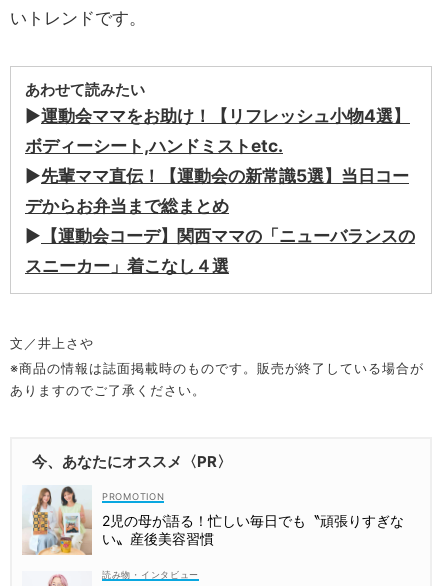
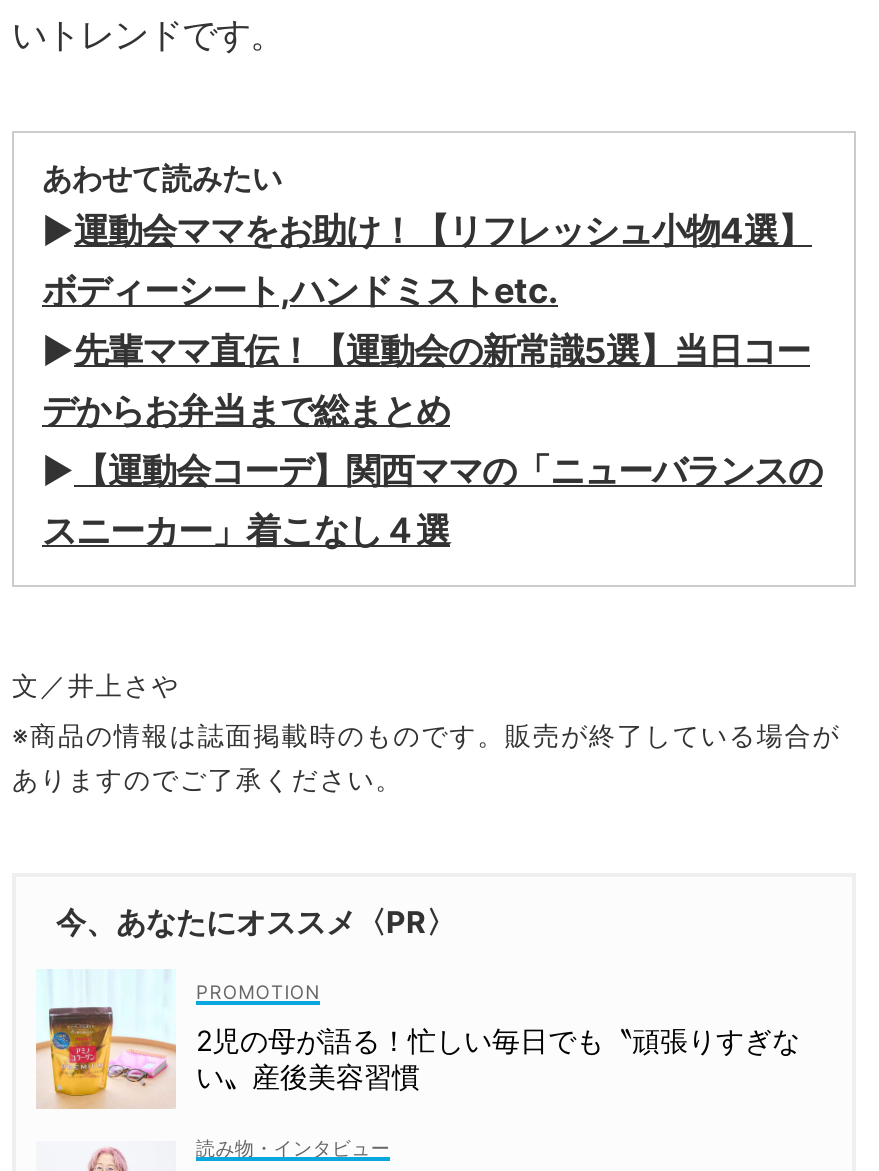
[23,485,93,555] [image] -> [36,971,176,1109] [image]

